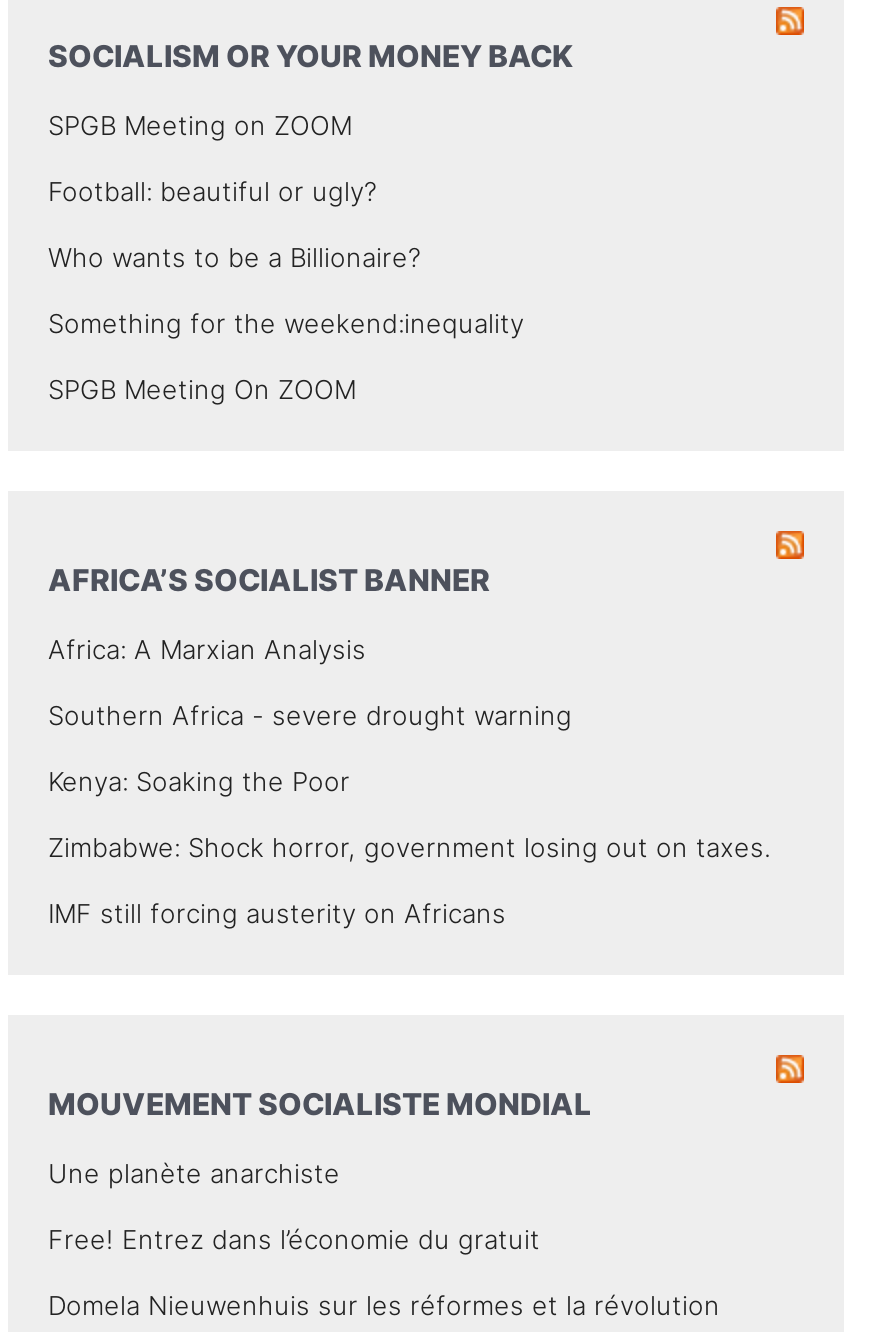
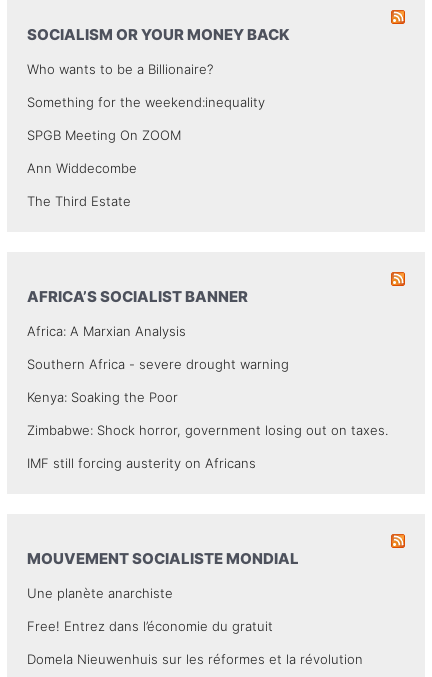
[48,108,376,206] SPGB Meeting on ZOOM | Football: beautiful or ugly? -> none
moved [48,240,524,404] -> [27,61,265,143]: Who wants to be a Billionaire? | Something for the weekend:inequality | SPGB Meeting On ZOOM
none -> [27,160,137,209] Ann Widdecombe | The Third Estate

